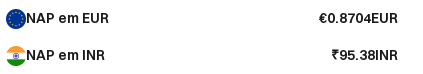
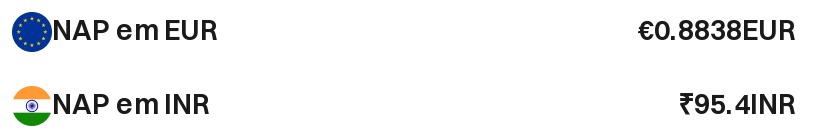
[319,9,398,27] €0.8704EUR -> [638,12,796,48] €0.8838EUR
[331,46,398,64] ₹95.38INR -> [678,86,796,122] ₹95.4INR

